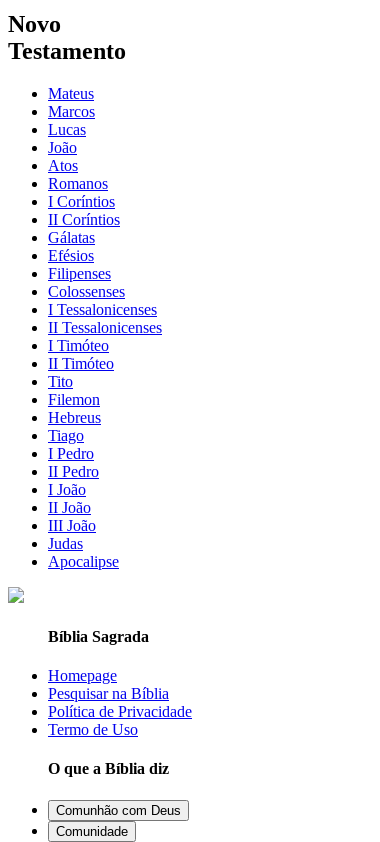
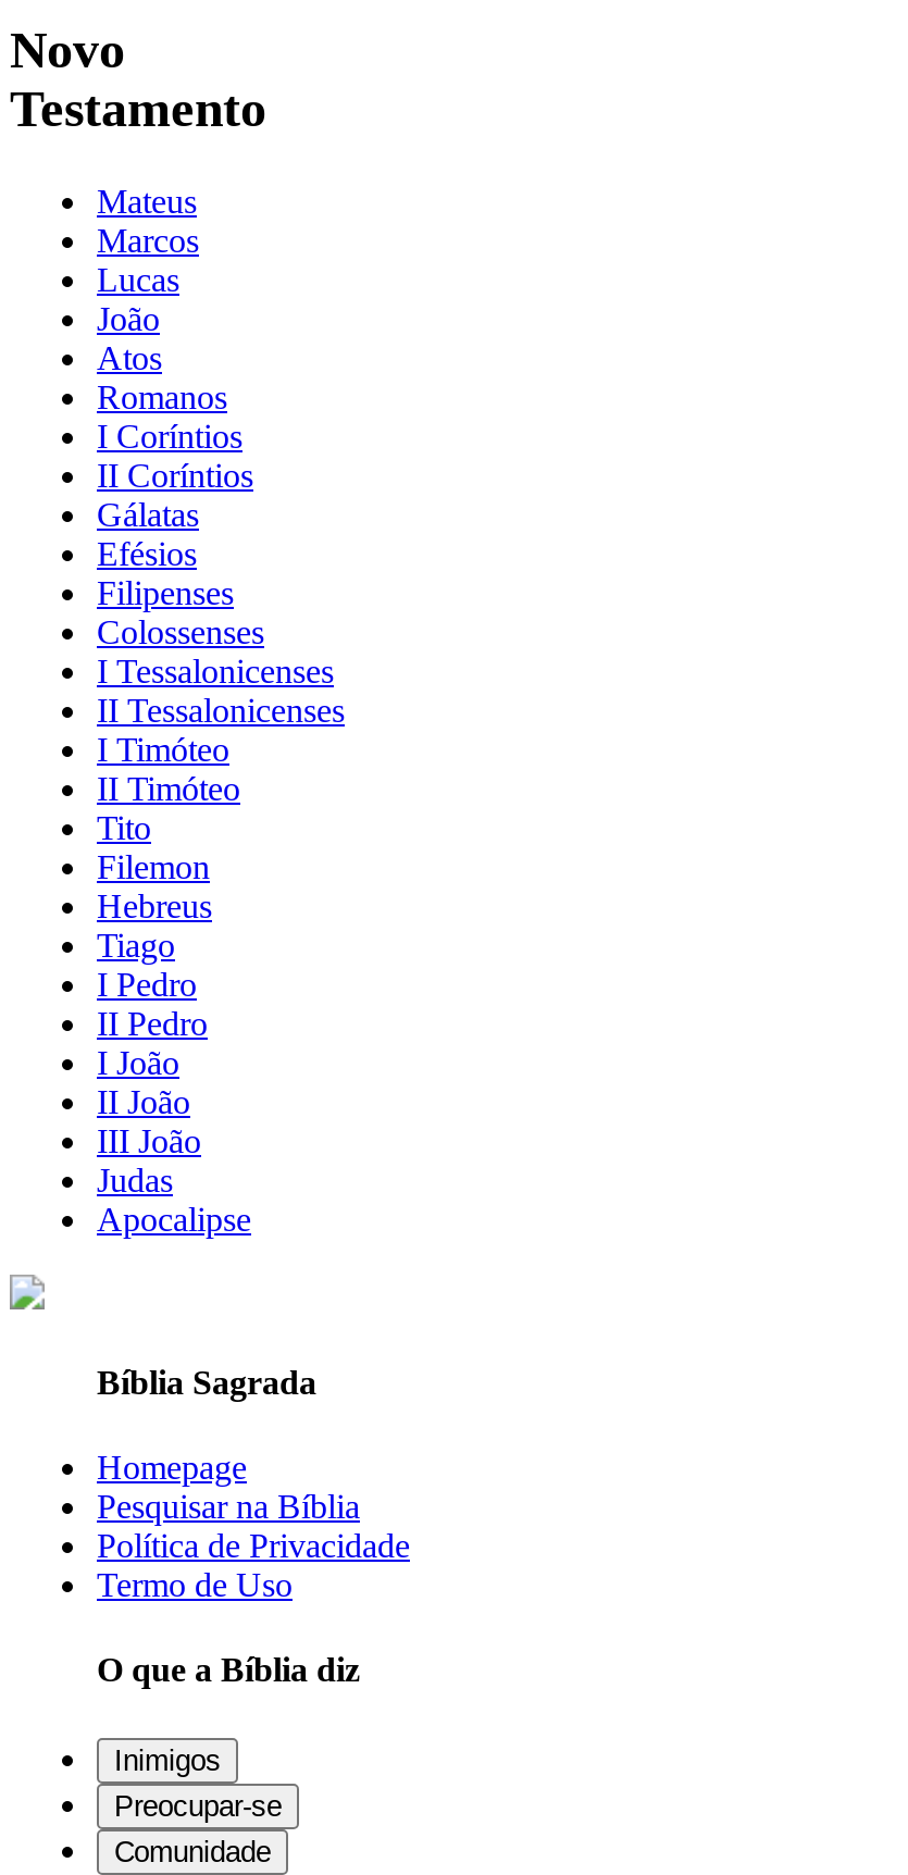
[56,803,181,818] Comunhão com Deus -> [114,1744,282,1822] Inimigos | Preocupar-se

